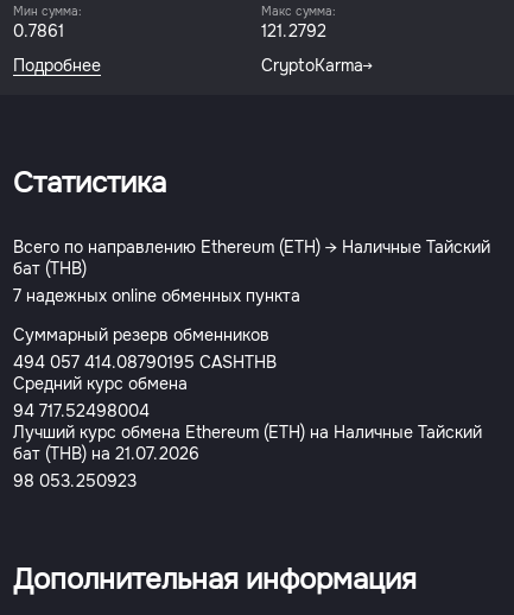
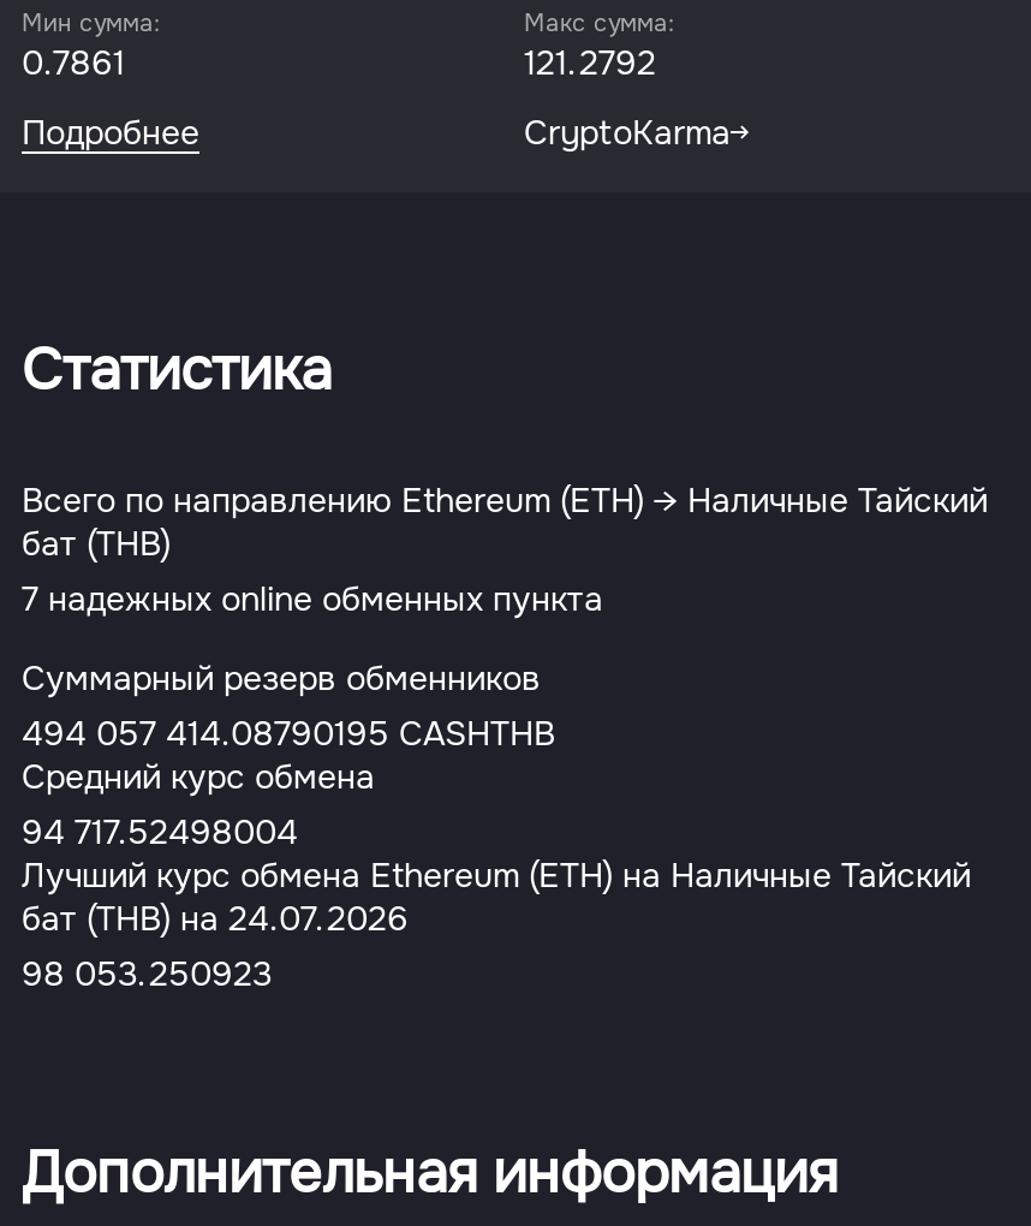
[13,443,199,464] бат (THB) на 21.07.2026 -> [22,897,409,940] бат (THB) на 24.07.2026

